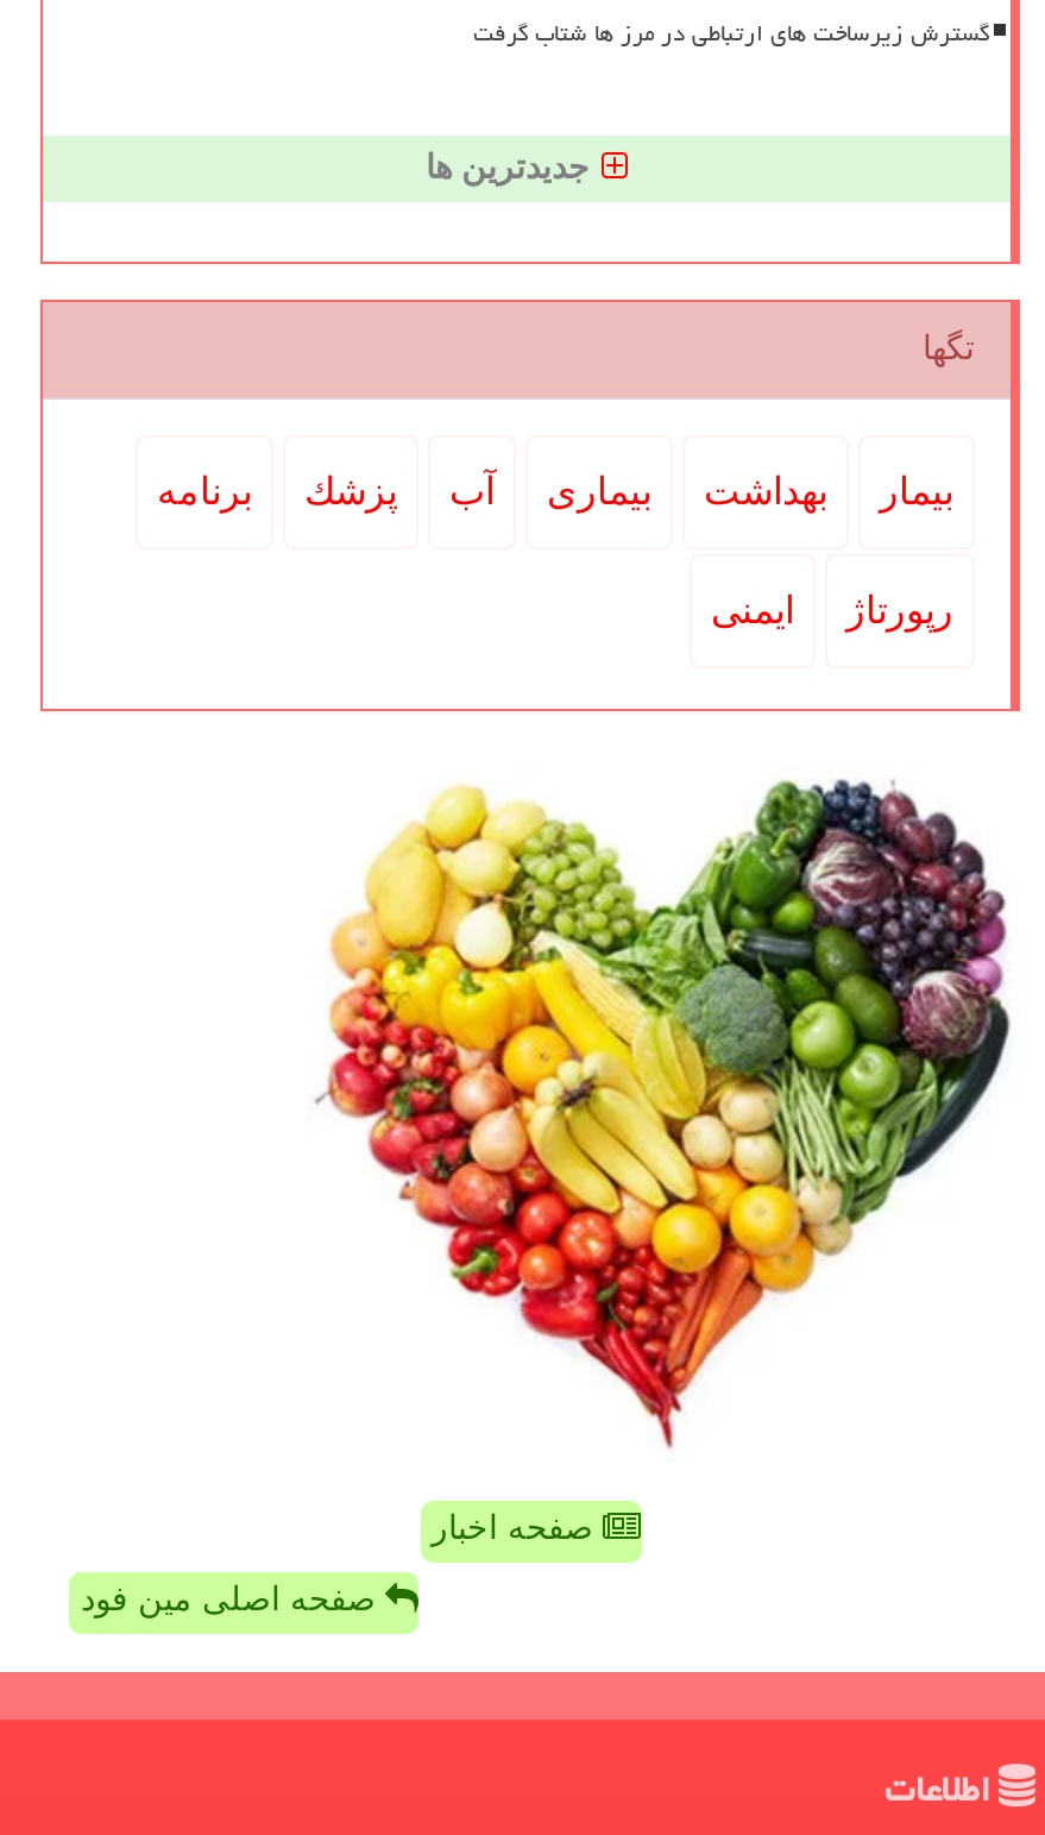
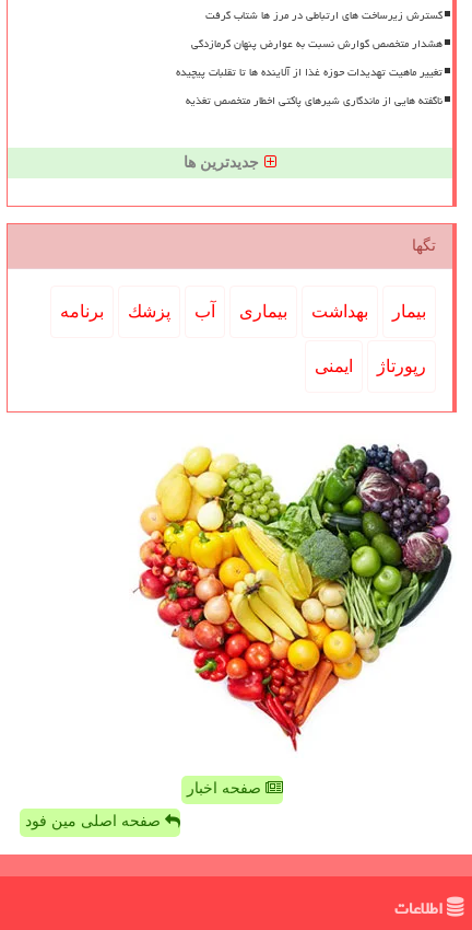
none -> [176,33,442,112] هشدار متخصص گوارش نسبت به عوارض پنهان گرمازدگی | تغییر ماهیت تهدیدات حوزه غذا از آلاینده ها تا تقلبات پیچیده | ناگفته هایی از ماندگاری شیرهای پاکتی اخطار متخصص تغذیه

